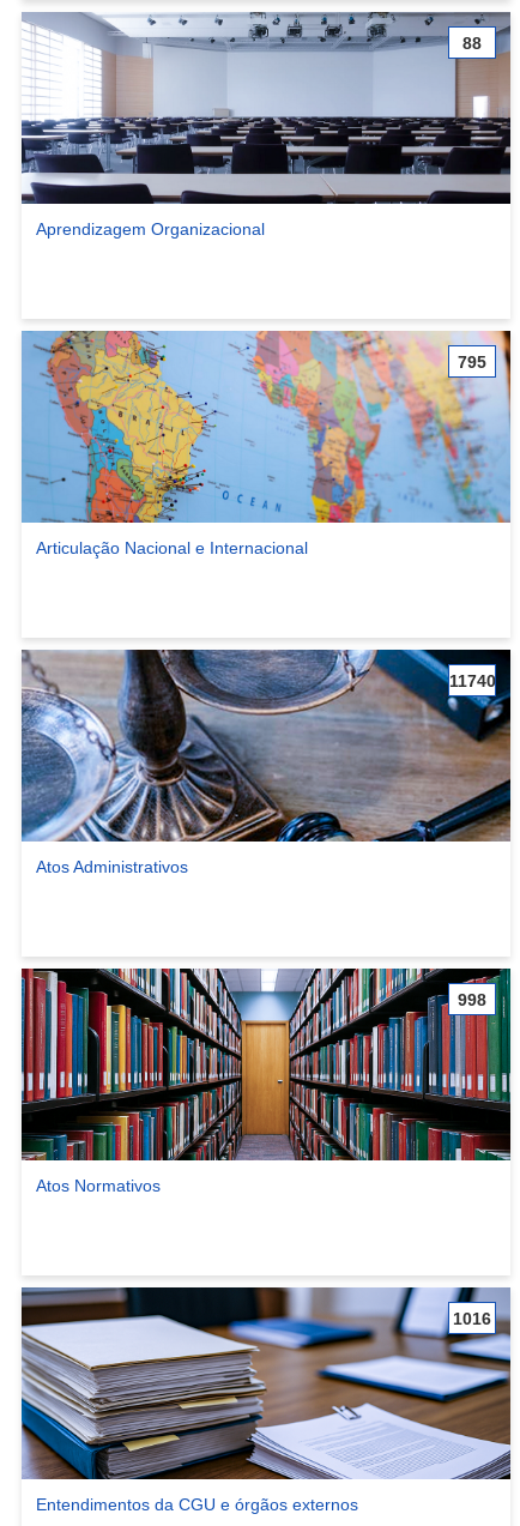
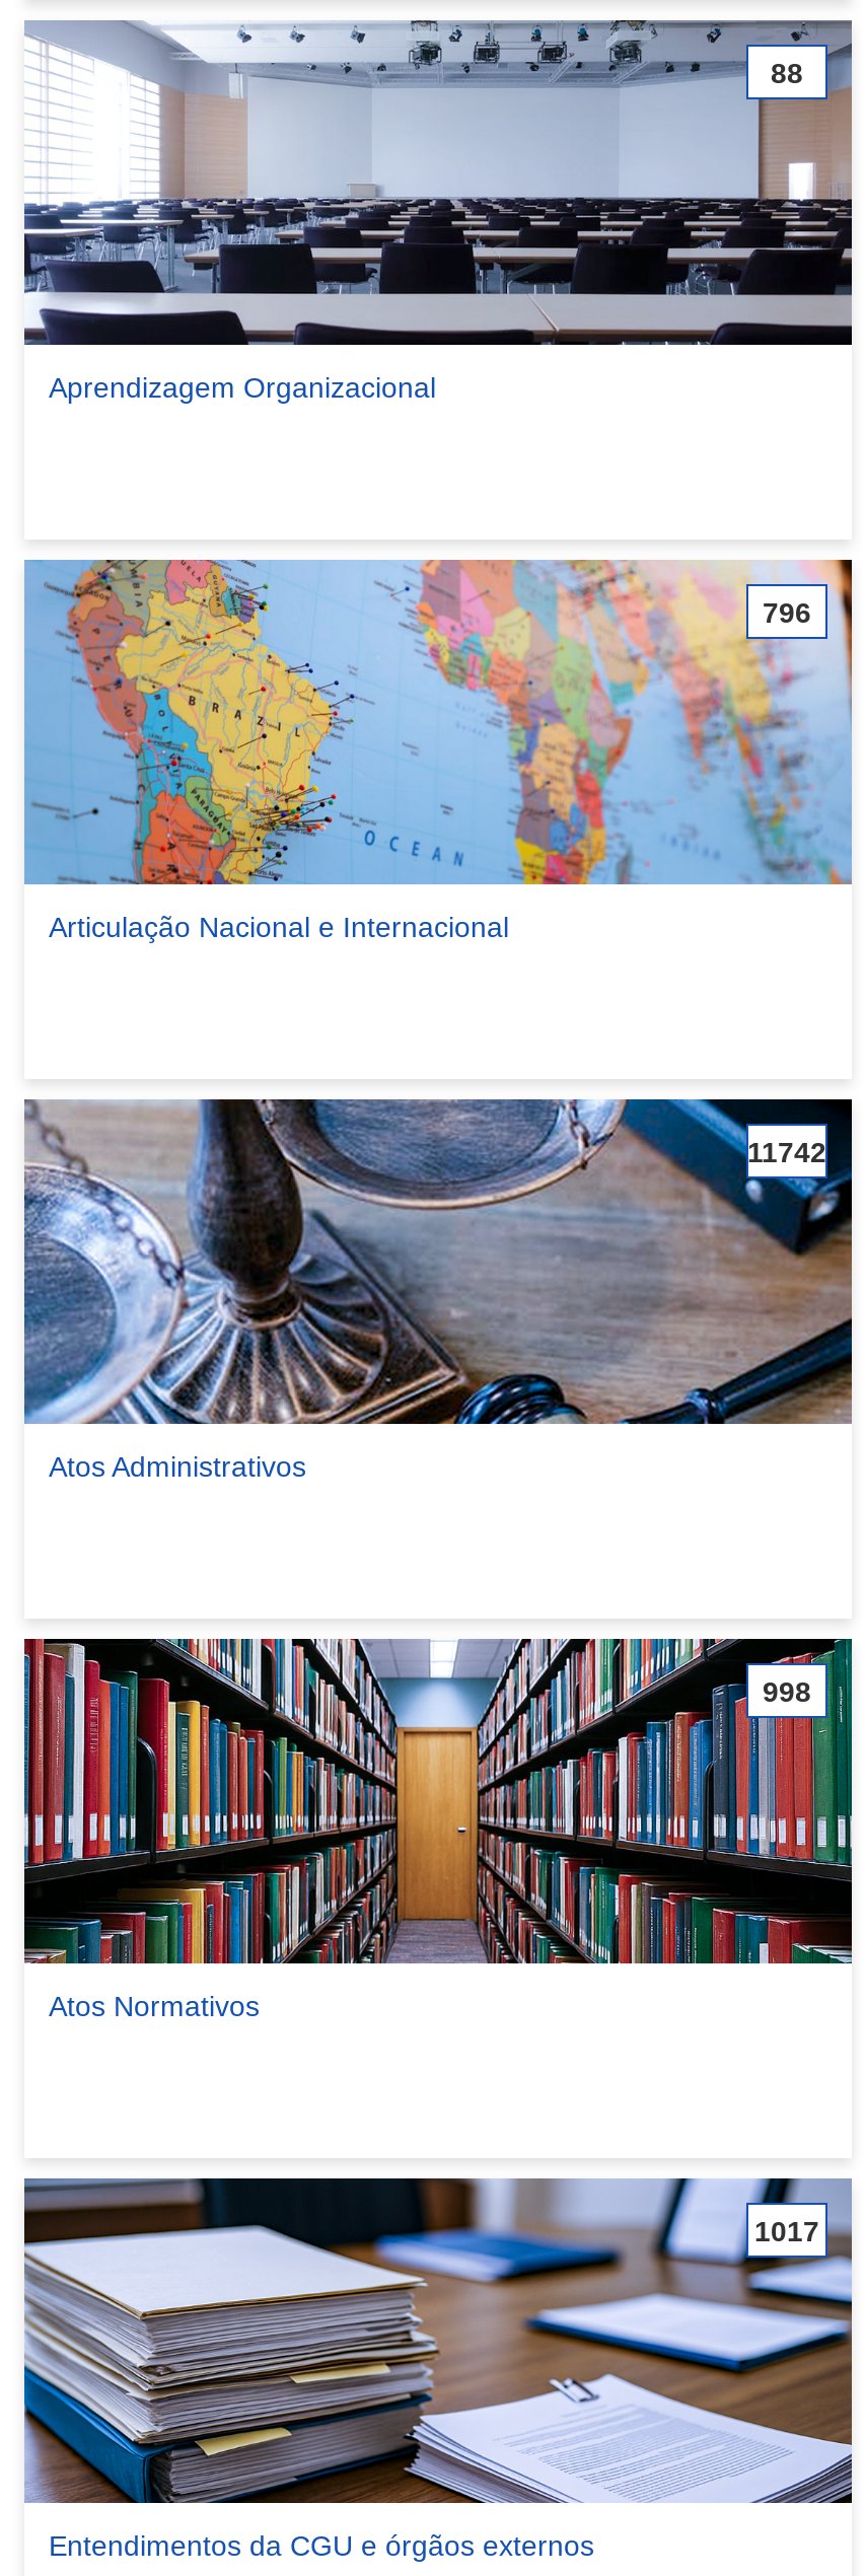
[458,352,486,371] 795 -> [763,595,811,628] 796
[449,671,495,690] 11740 -> [747,1135,826,1167] 11742
[453,1308,491,1328] 1016 -> [754,2214,819,2246] 1017

